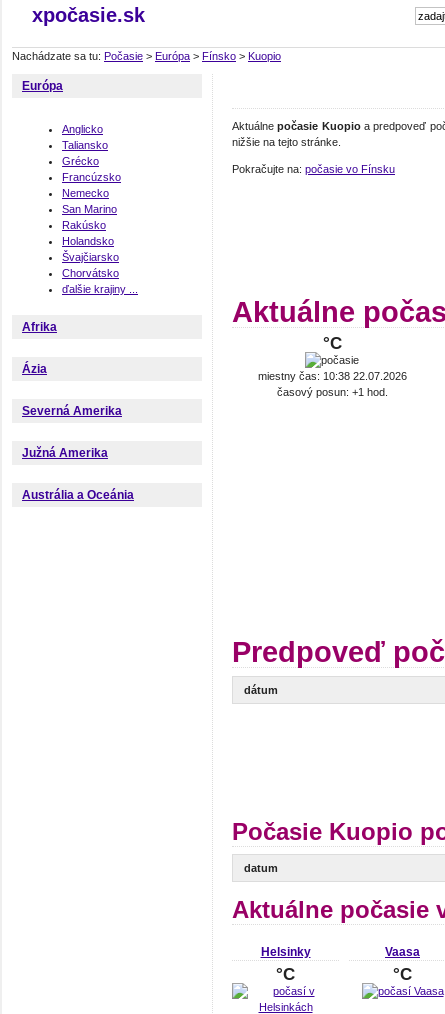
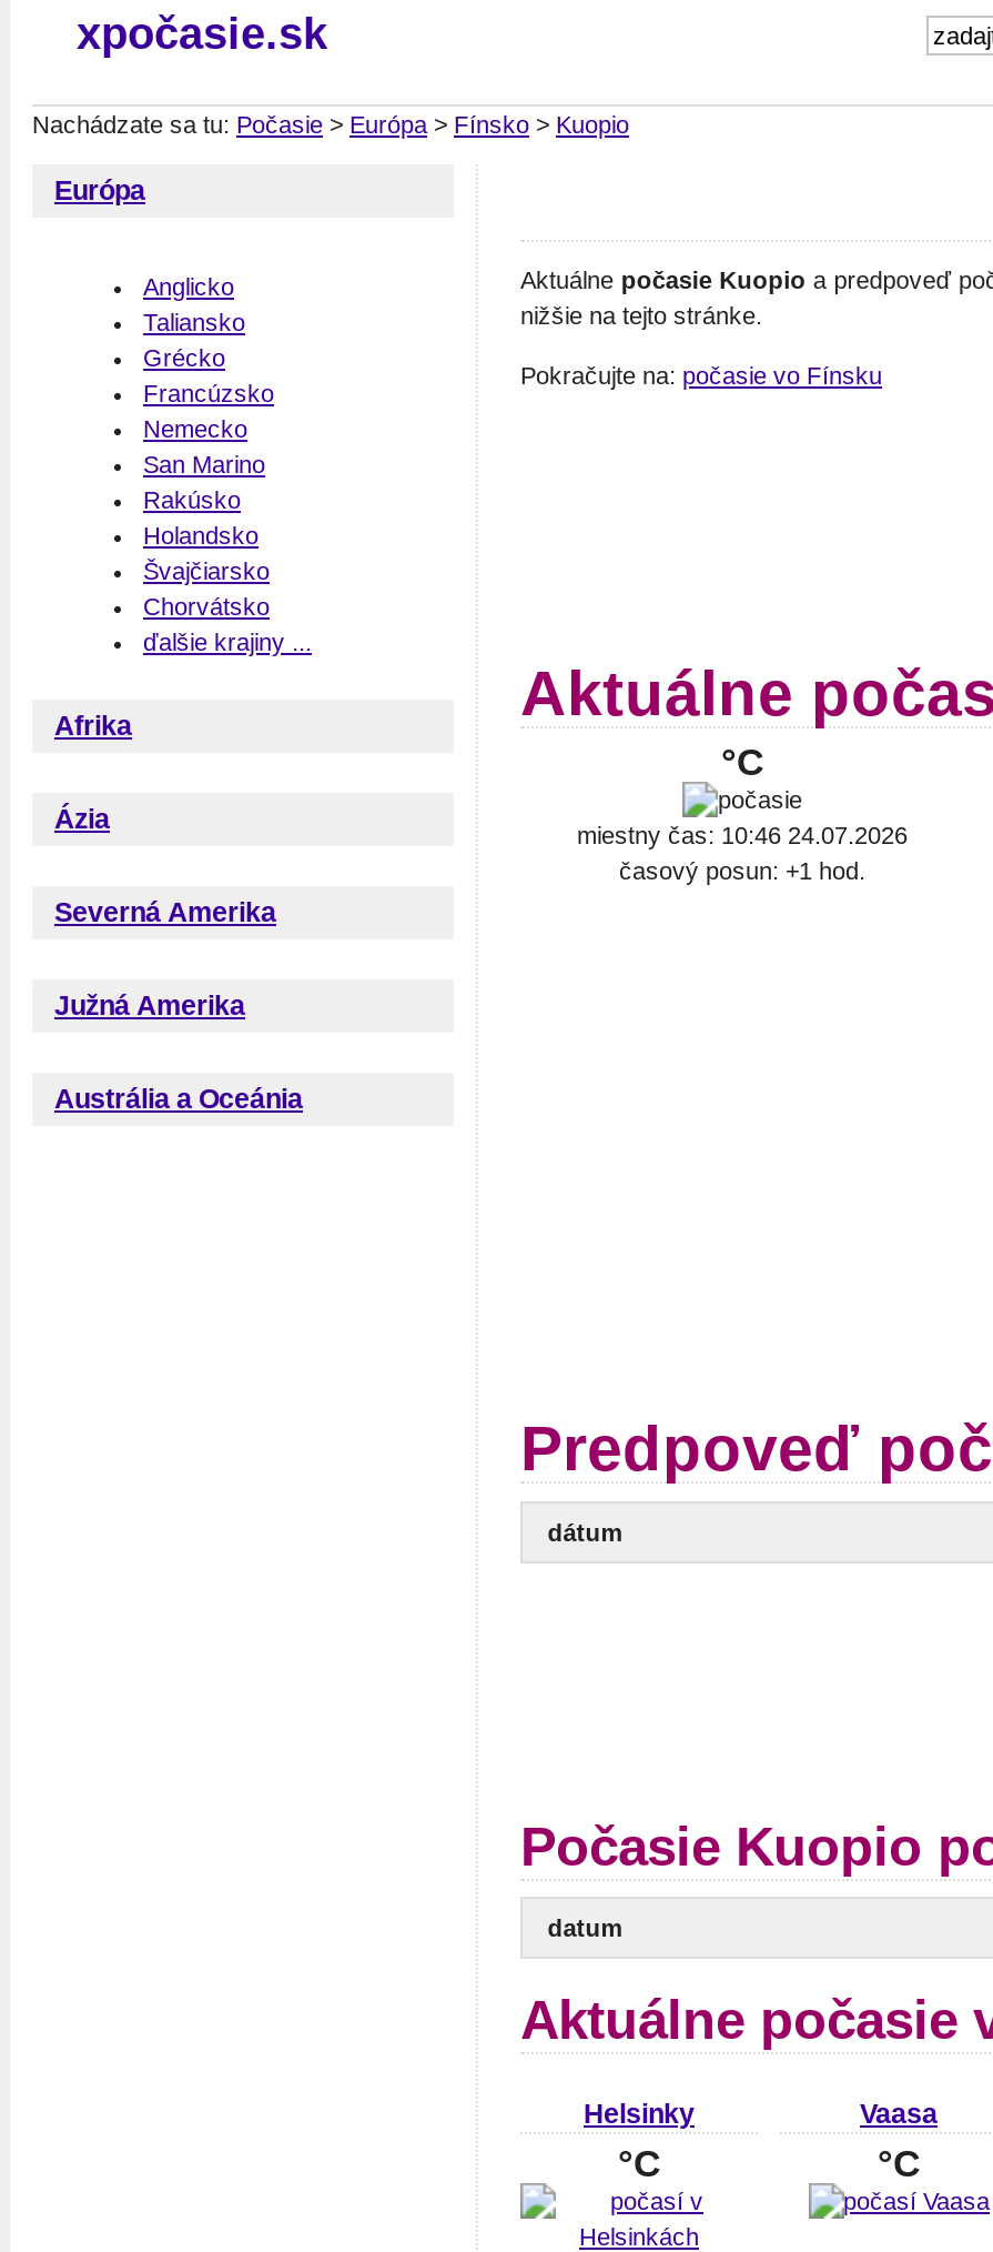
[257,370,406,382] miestny čas: 10:38 22.07.2026 -> [577,821,908,848] miestny čas: 10:46 24.07.2026

